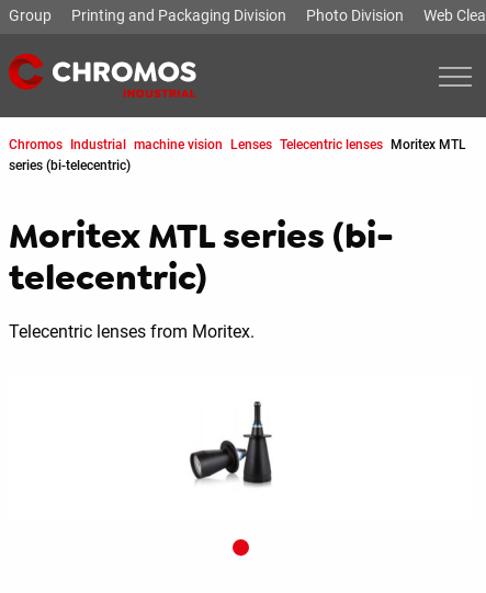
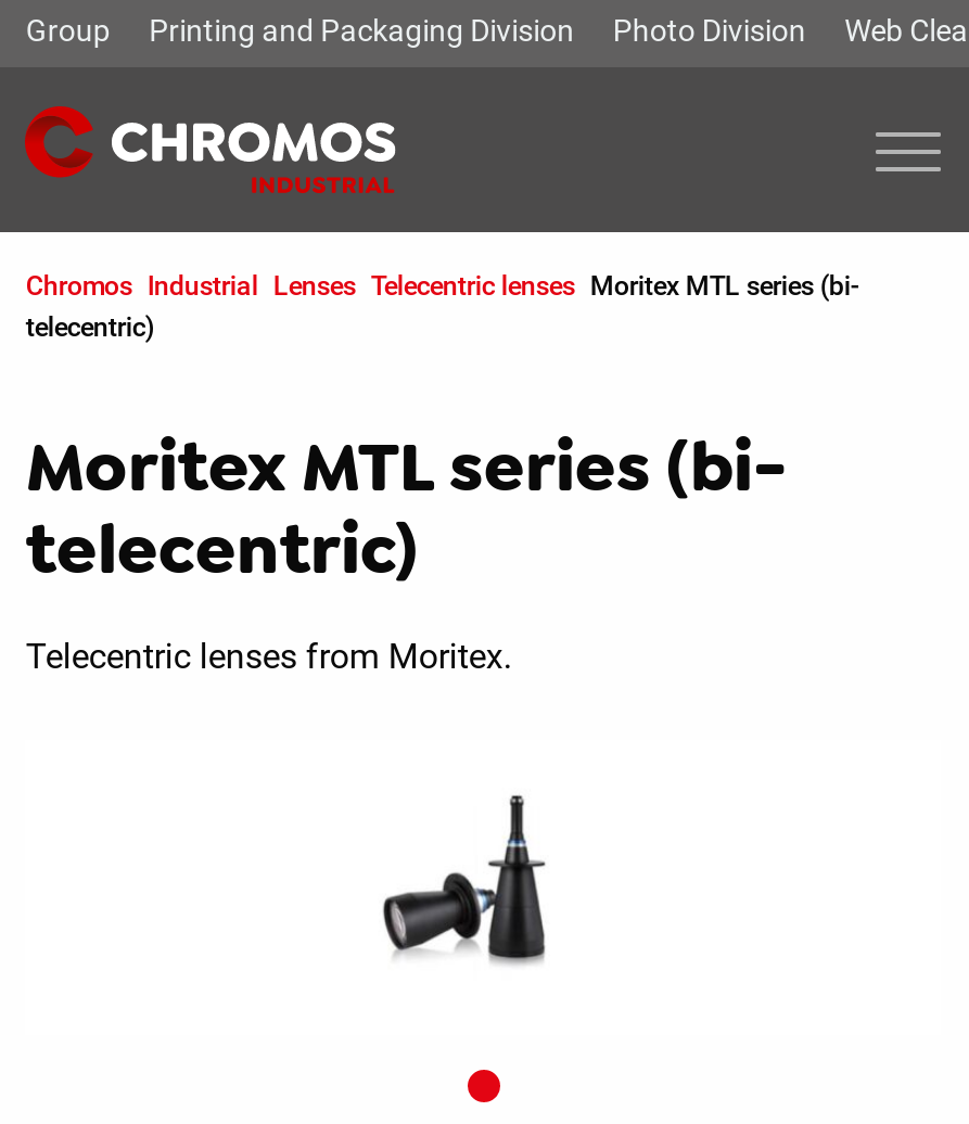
[9,136,467,174] Chromos Industrial machine vision Lenses Telecentric lenses Moritex MTL | series (bi-telecentric) -> [26,270,859,344] Chromos Industrial Lenses Telecentric lenses Moritex MTL series (bi- | telecentric)

